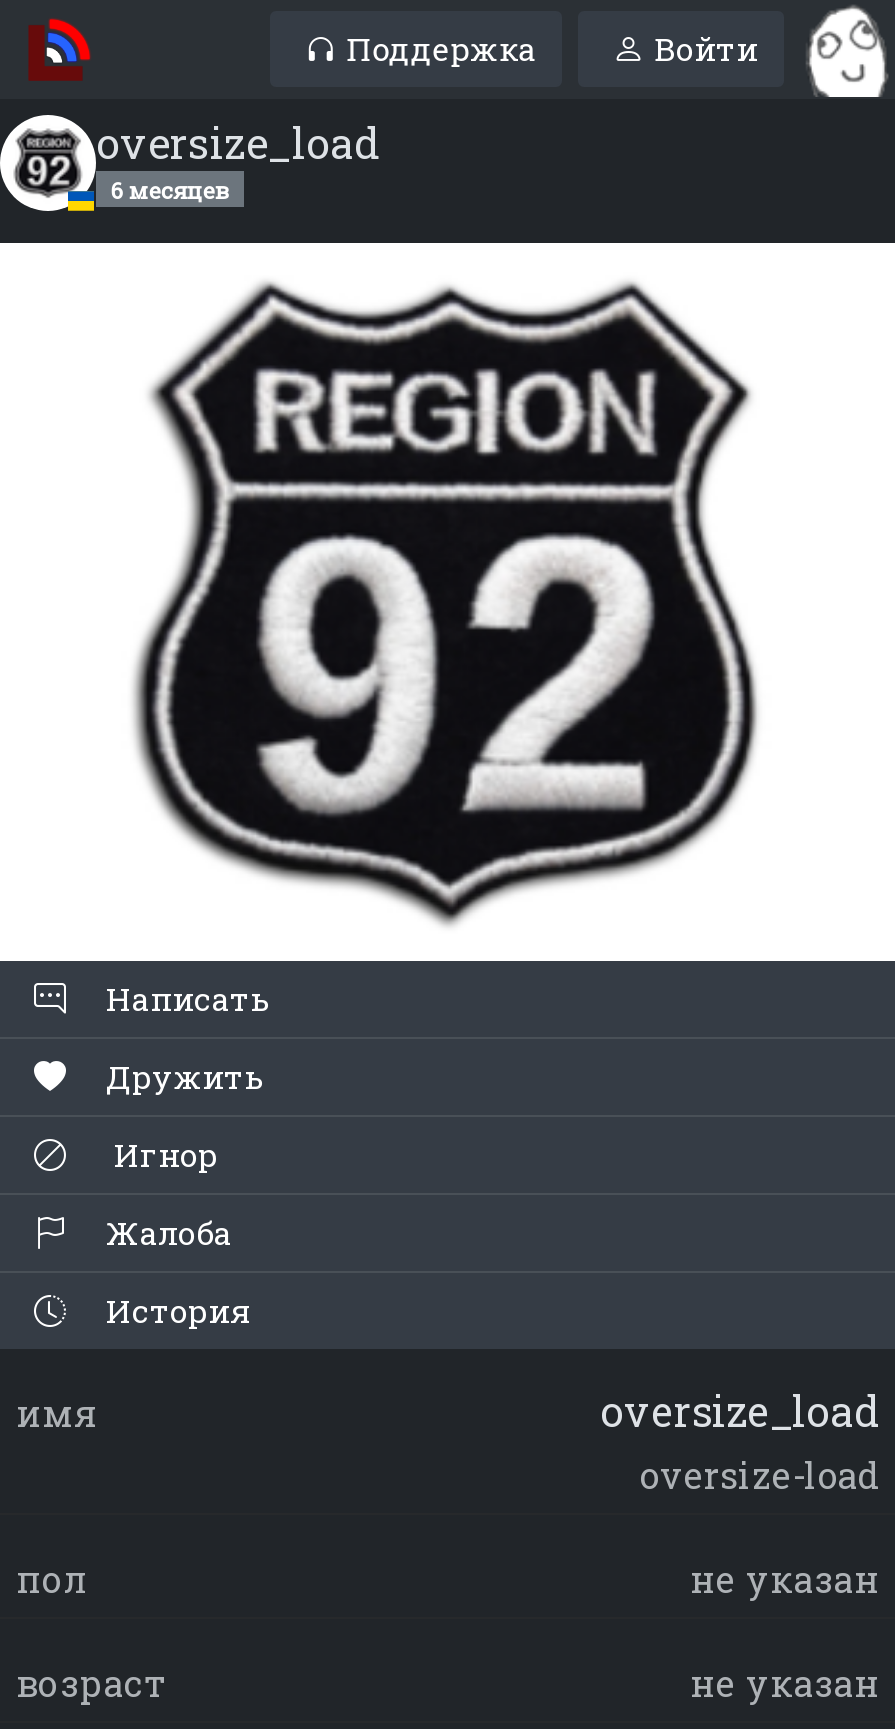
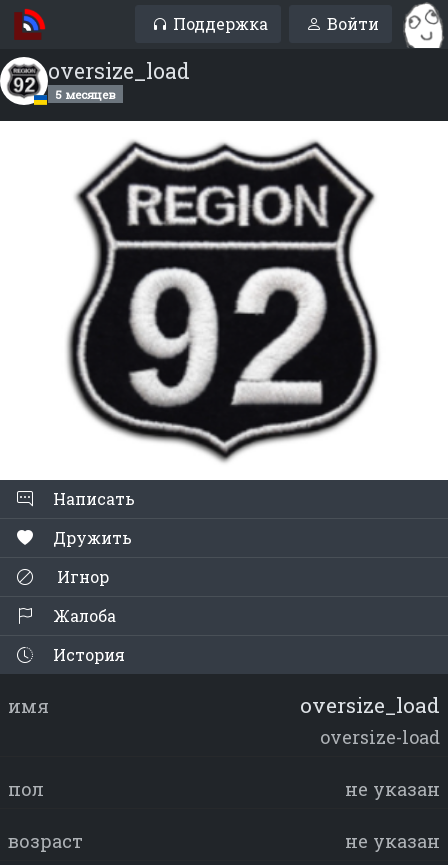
[111,174,229,204] 6 месяцев -> [55,86,115,101] 5 месяцев

